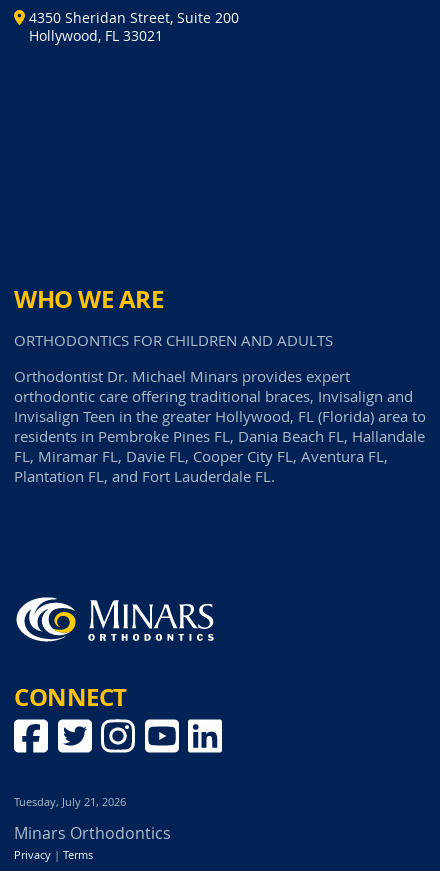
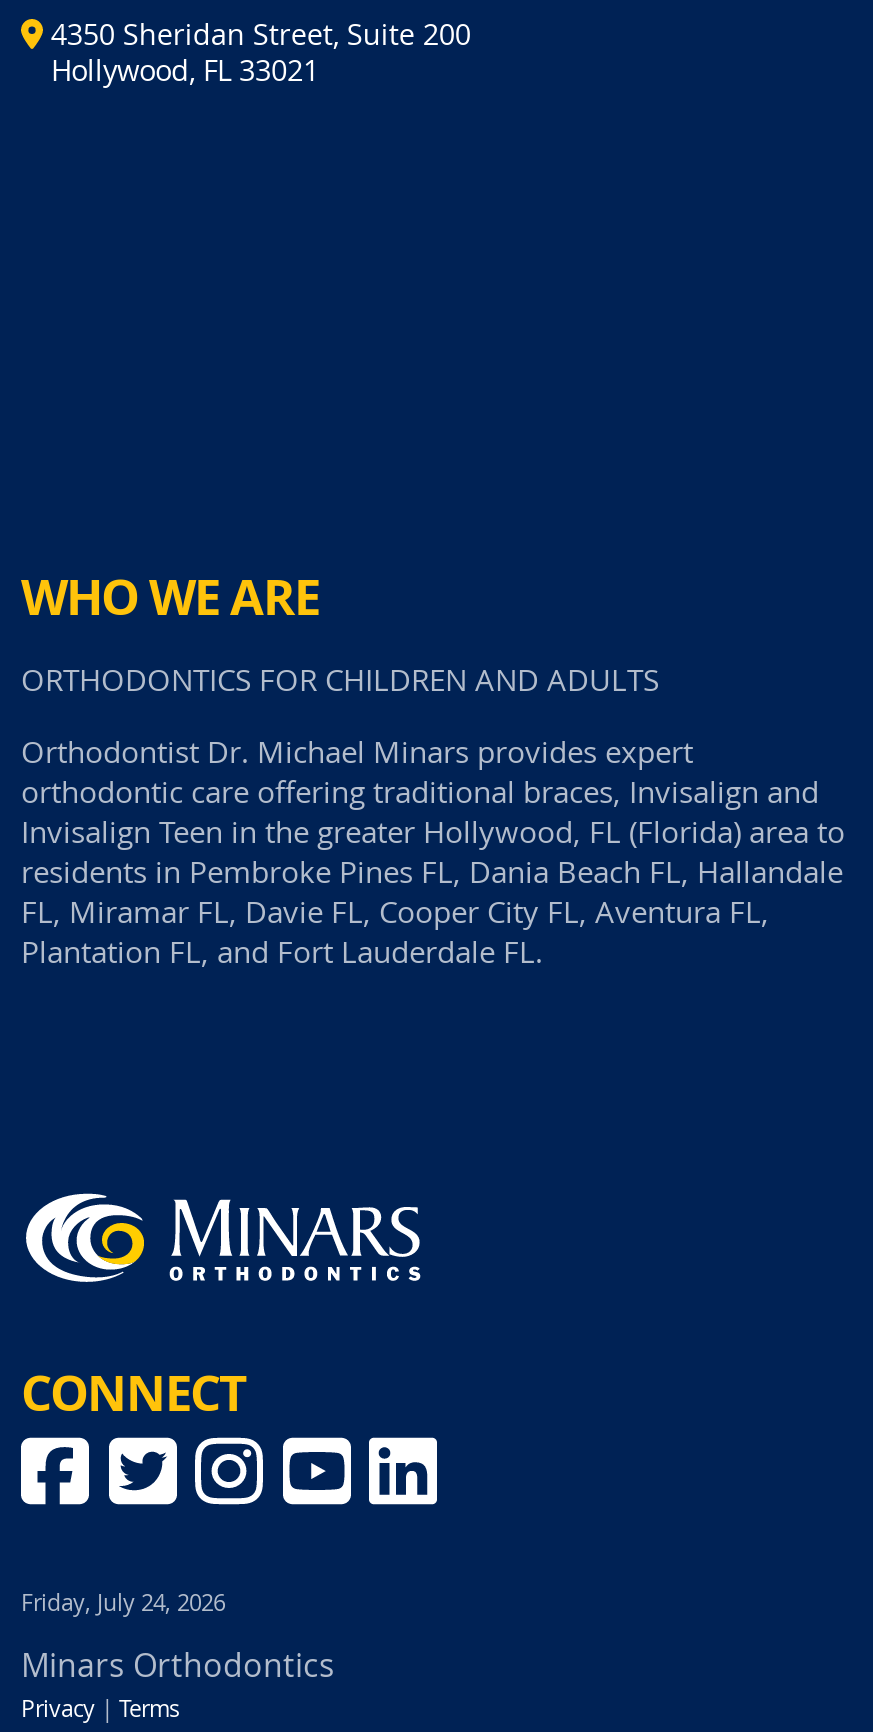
[14,794,126,809] Tuesday, July 21, 2026 -> [21,1587,225,1617] Friday, July 24, 2026

